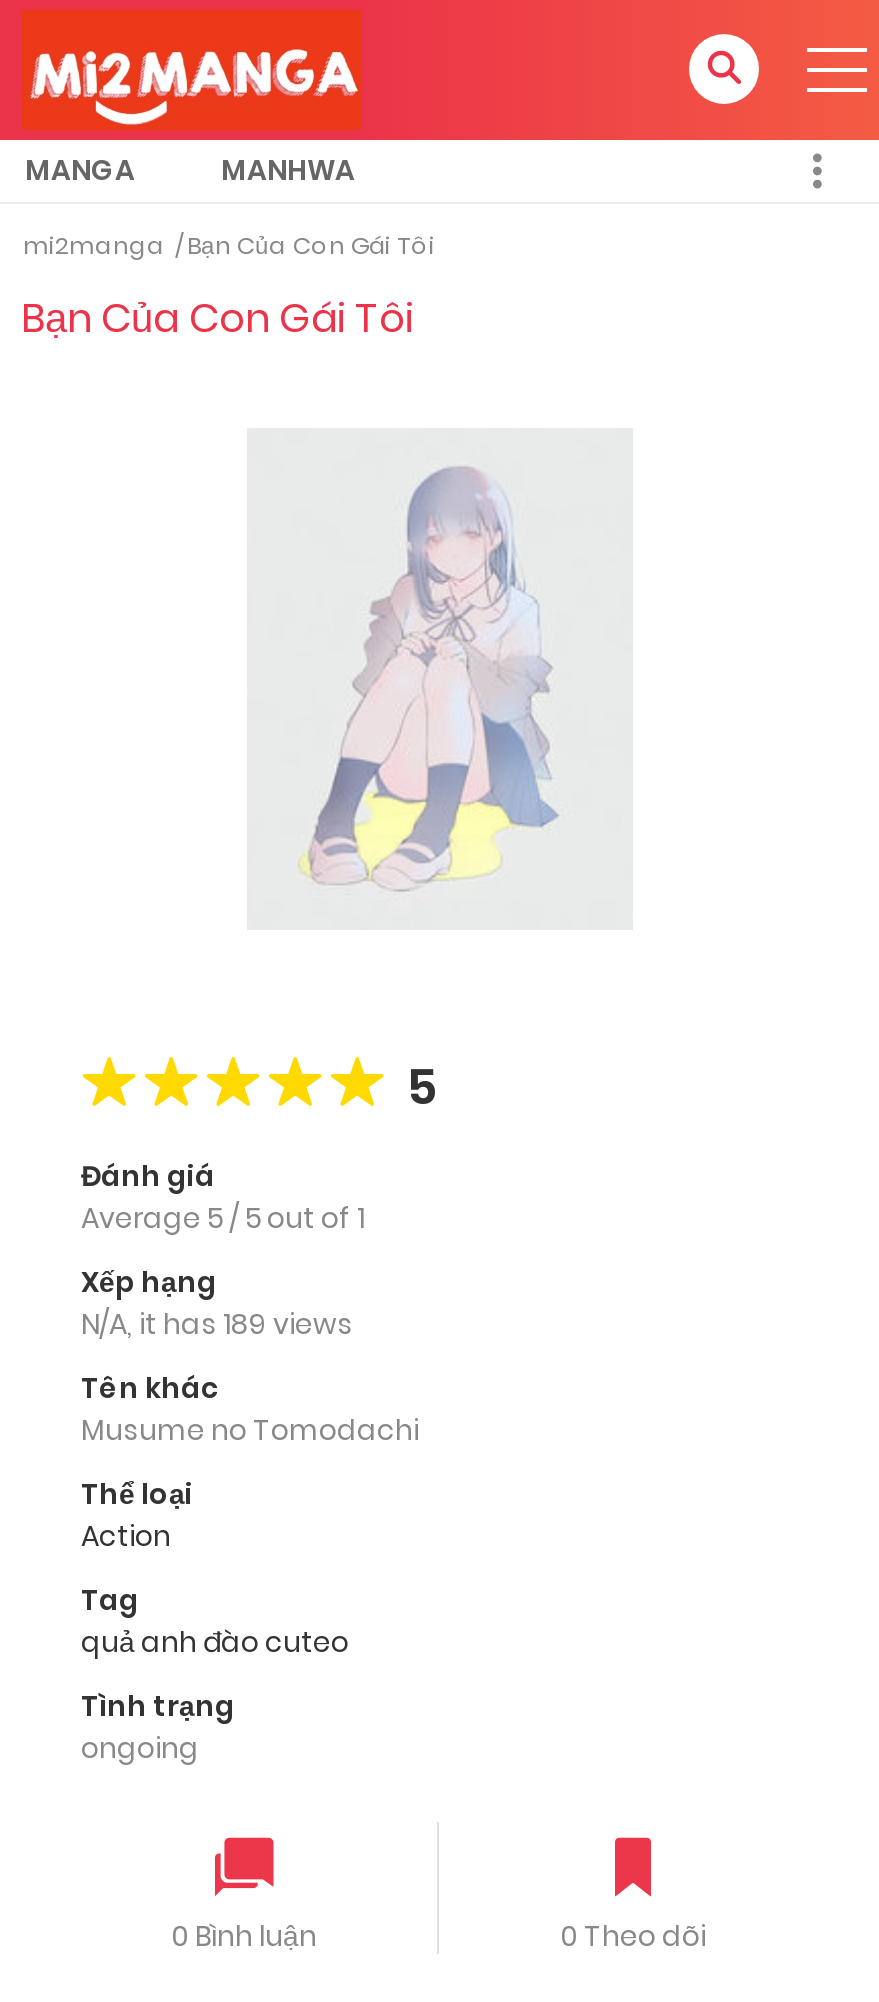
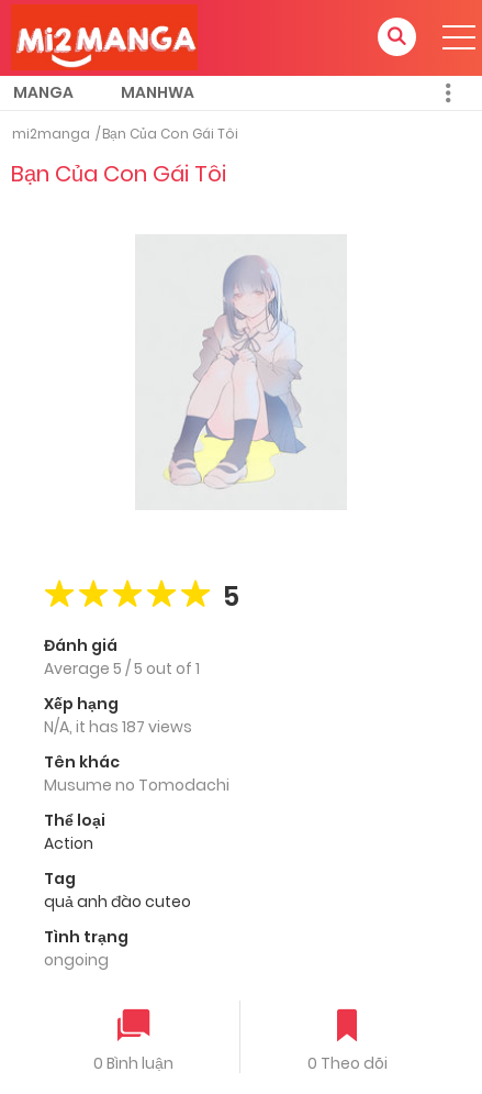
[81,1305,353,1345] N/A, it has 189 views -> [44,716,192,738] N/A, it has 187 views

